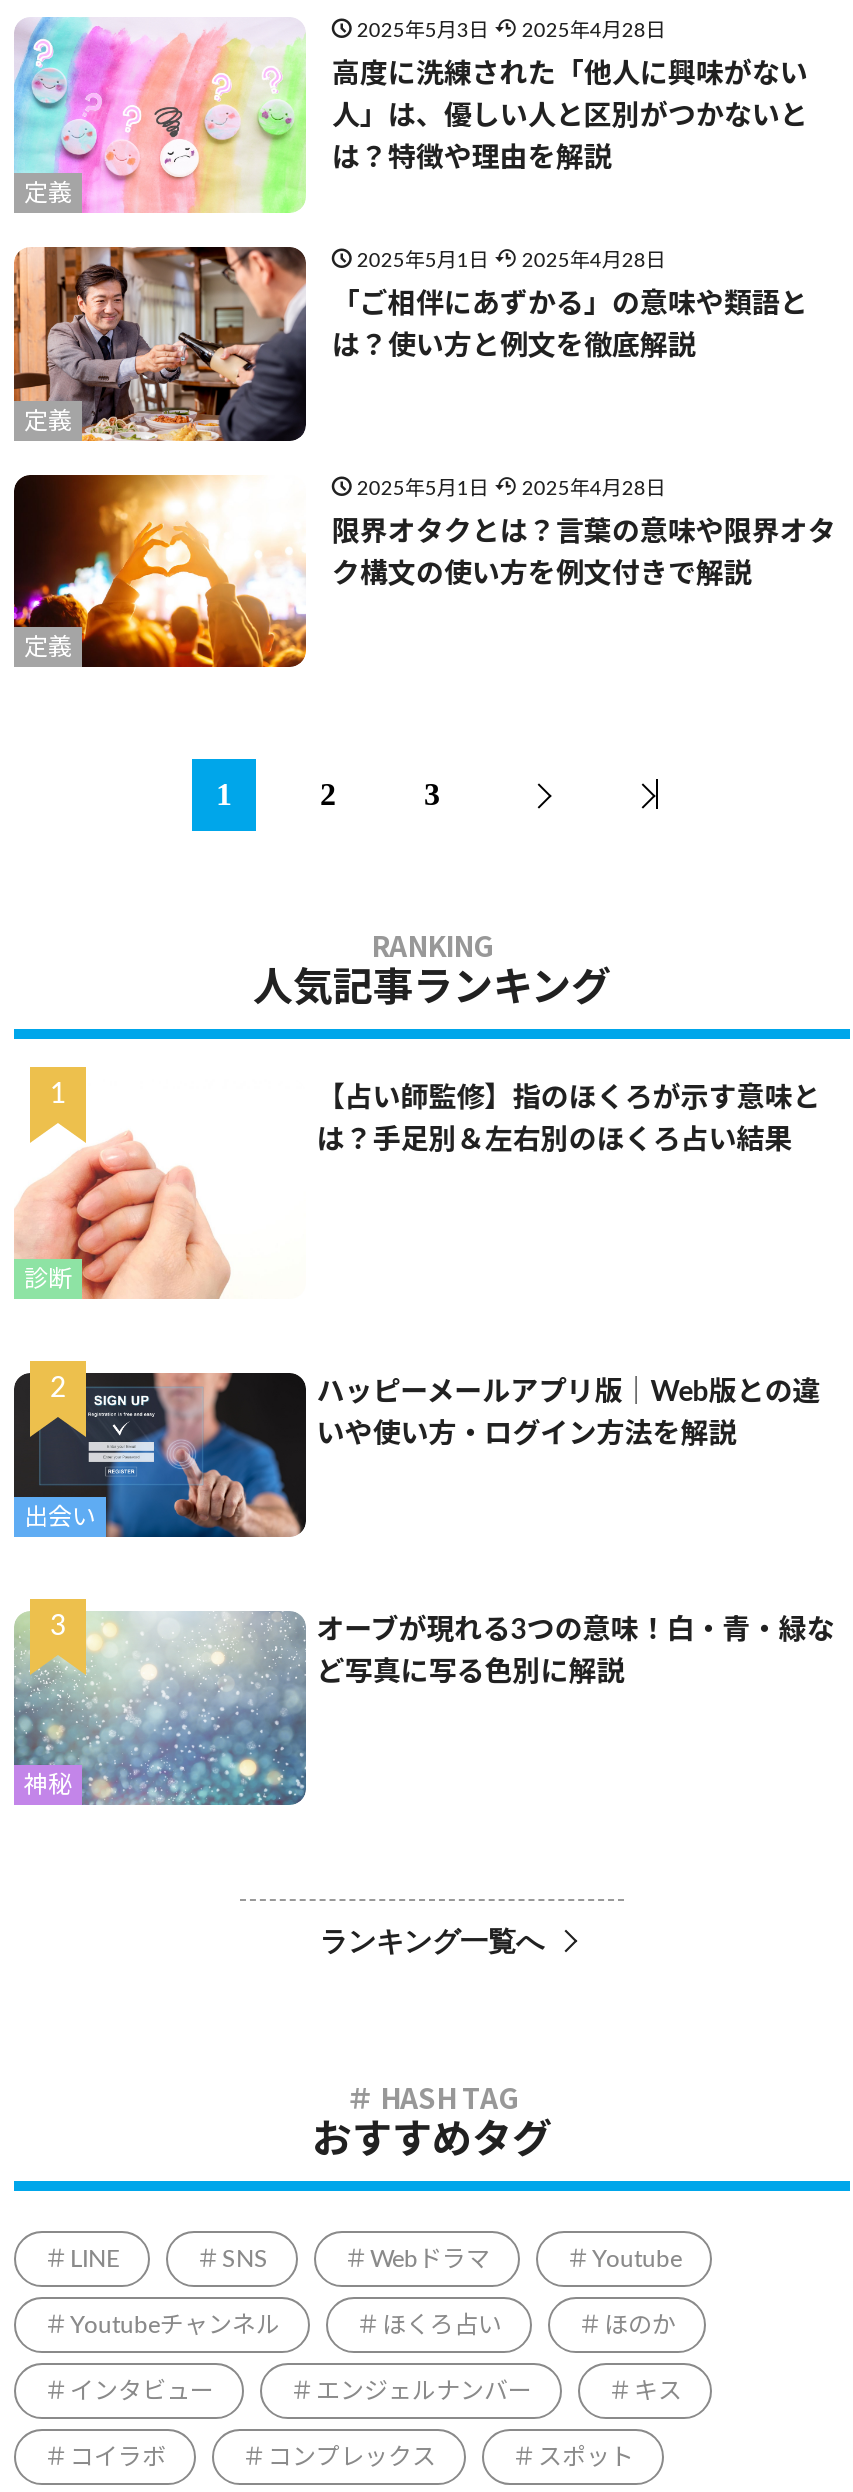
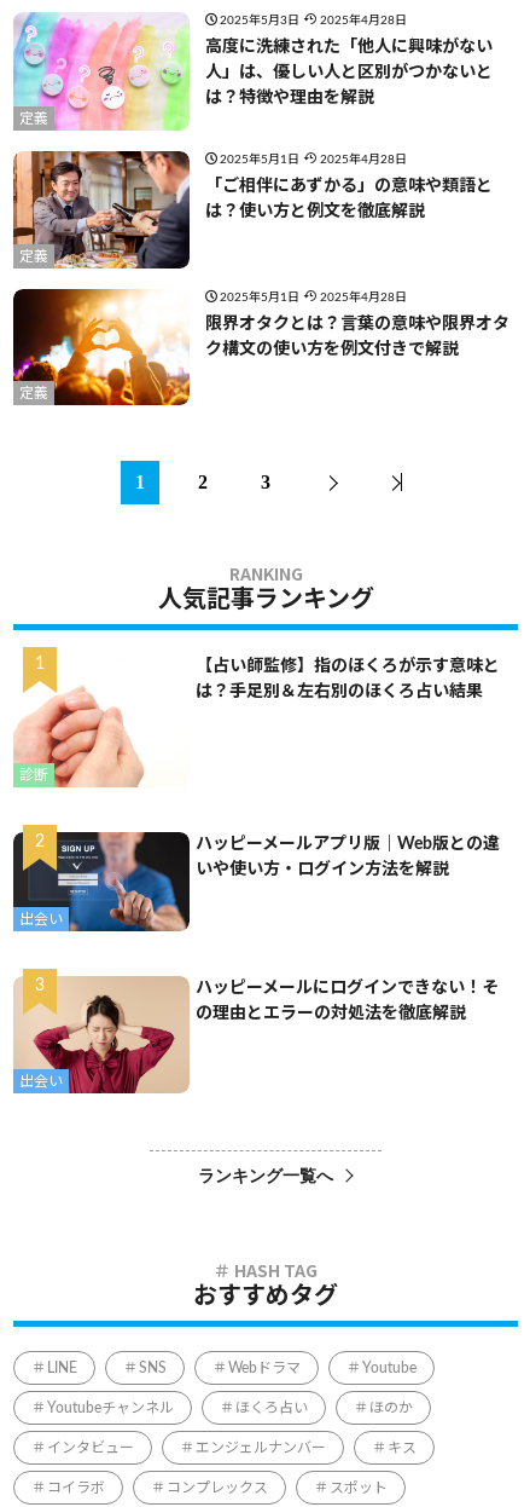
[14,1611,308,1807] [image] | 神秘 -> [14,976,190,1095] [image] | 出会い
[317,1616,835,1644] オーブが現れる3つの意味！白・青・緑な -> [196,979,499,996] ハッピーメールにログインできない！そ
[317,1658,625,1686] ど写真に写る色別に解説 -> [196,1005,466,1022] の理由とエラーの対処法を徹底解説

